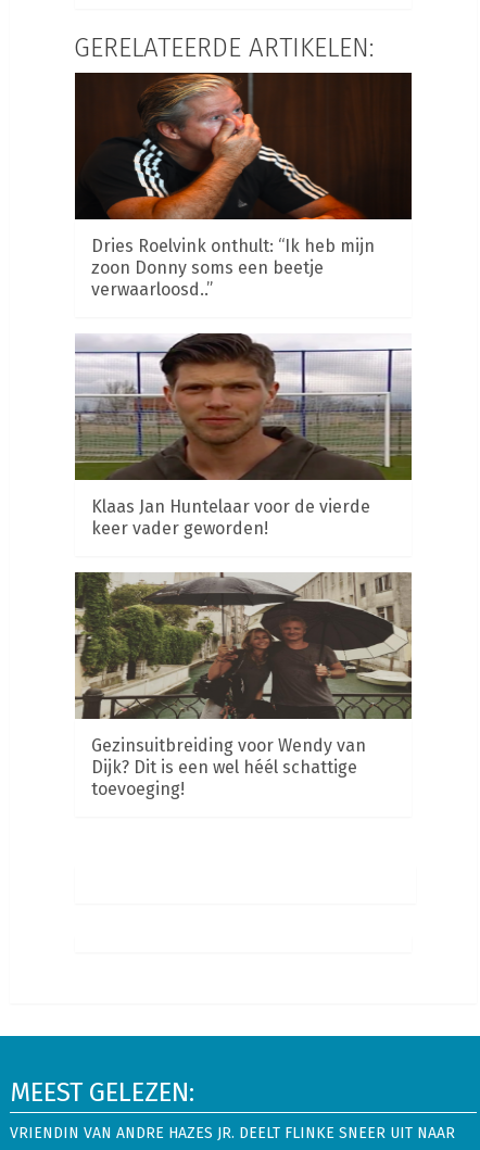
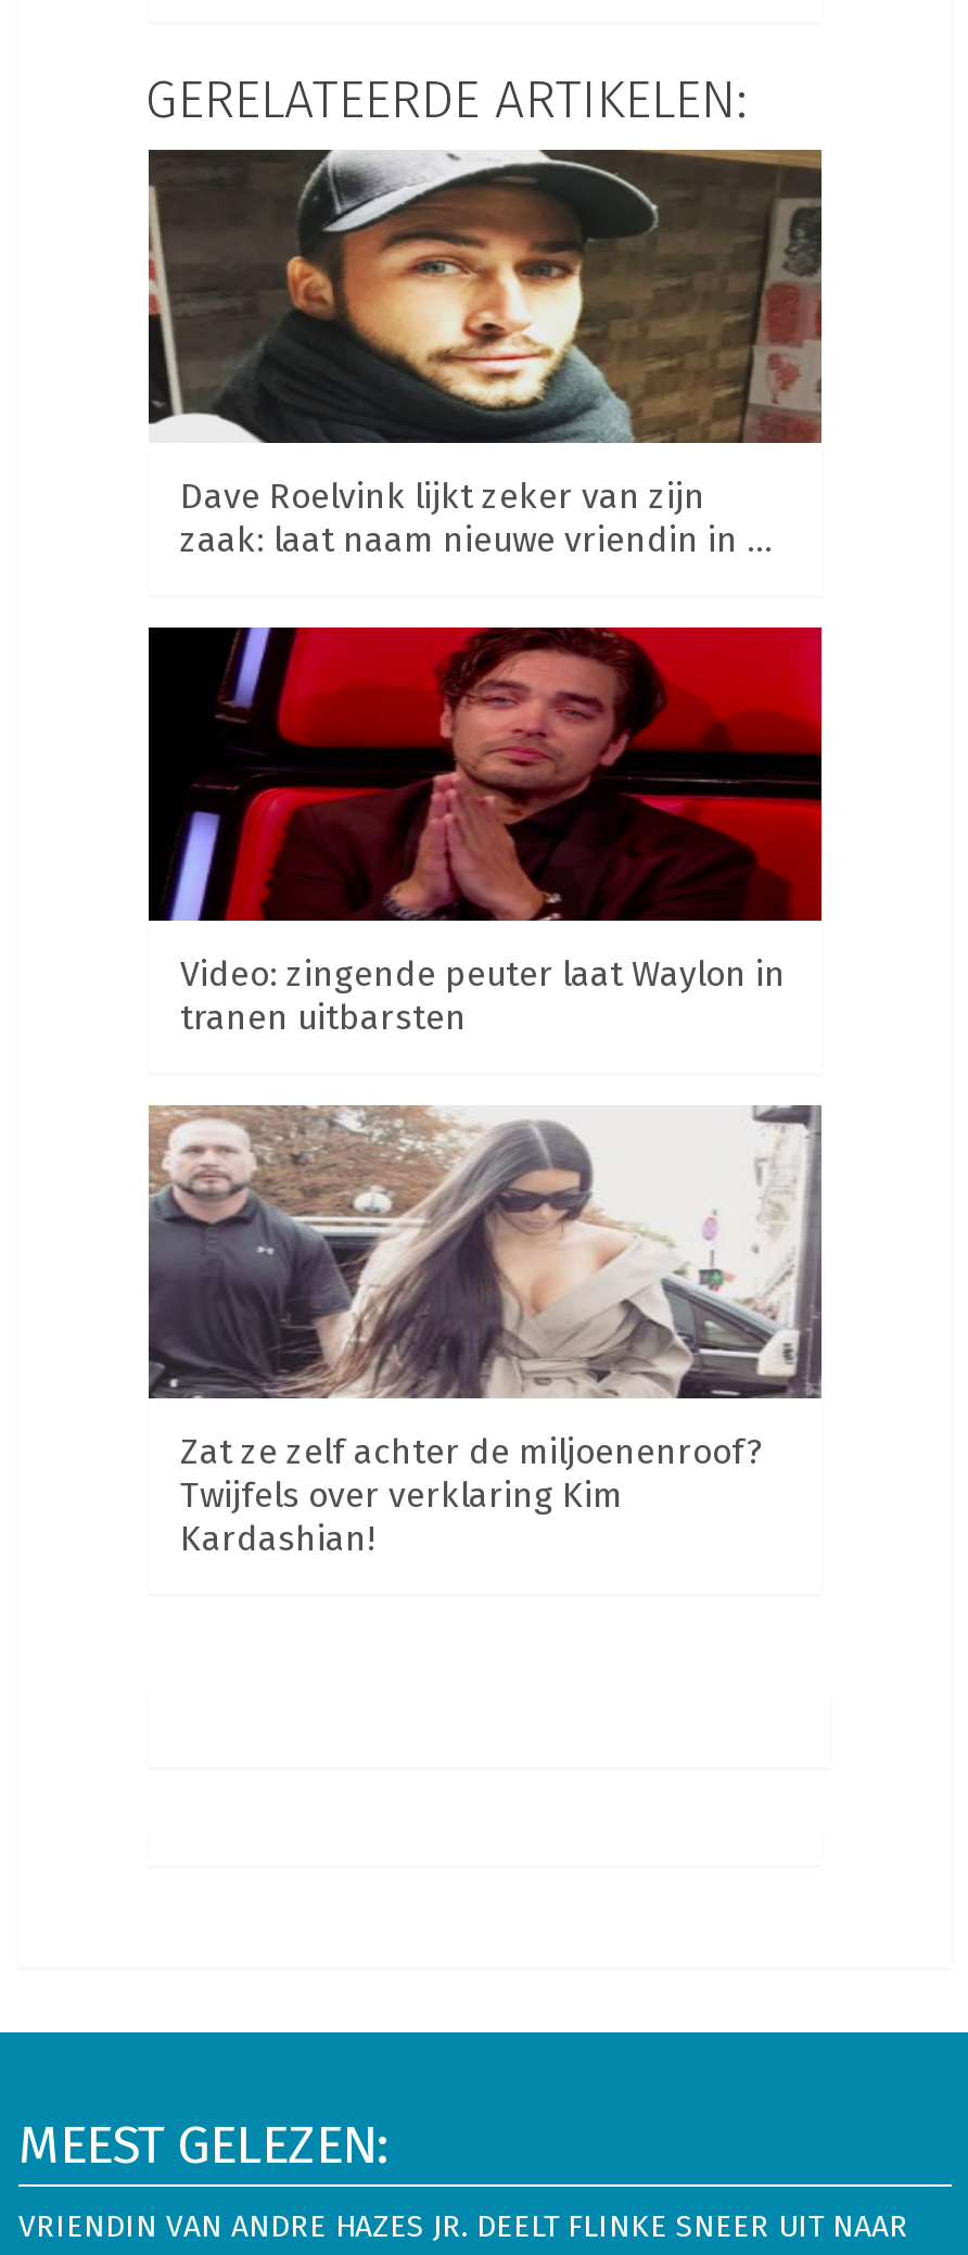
[74,72,413,299] [image] | Dries Roelvink onthult: “Ik heb mijn | zoon Donny soms een beetje | verwaarloosd..” -> [147,148,824,560] [image] | Dave Roelvink lijkt zeker van zijn | zaak: laat naam nieuwe vriendin in …
[74,332,413,538] [image] | Klaas Jan Huntelaar voor de vierde | keer vader geworden! -> [147,625,824,1037] [image] | Video: zingende peuter laat Waylon in | tranen uitbarsten
[75,572,412,799] [image] | Gezinsuitbreiding voor Wendy van | Dijk? Dit is een wel héél schattige | toevoeging! -> [149,1105,821,1558] [image] | Zat ze zelf achter de miljoenenroof? | Twijfels over verklaring Kim | Kardashian!

